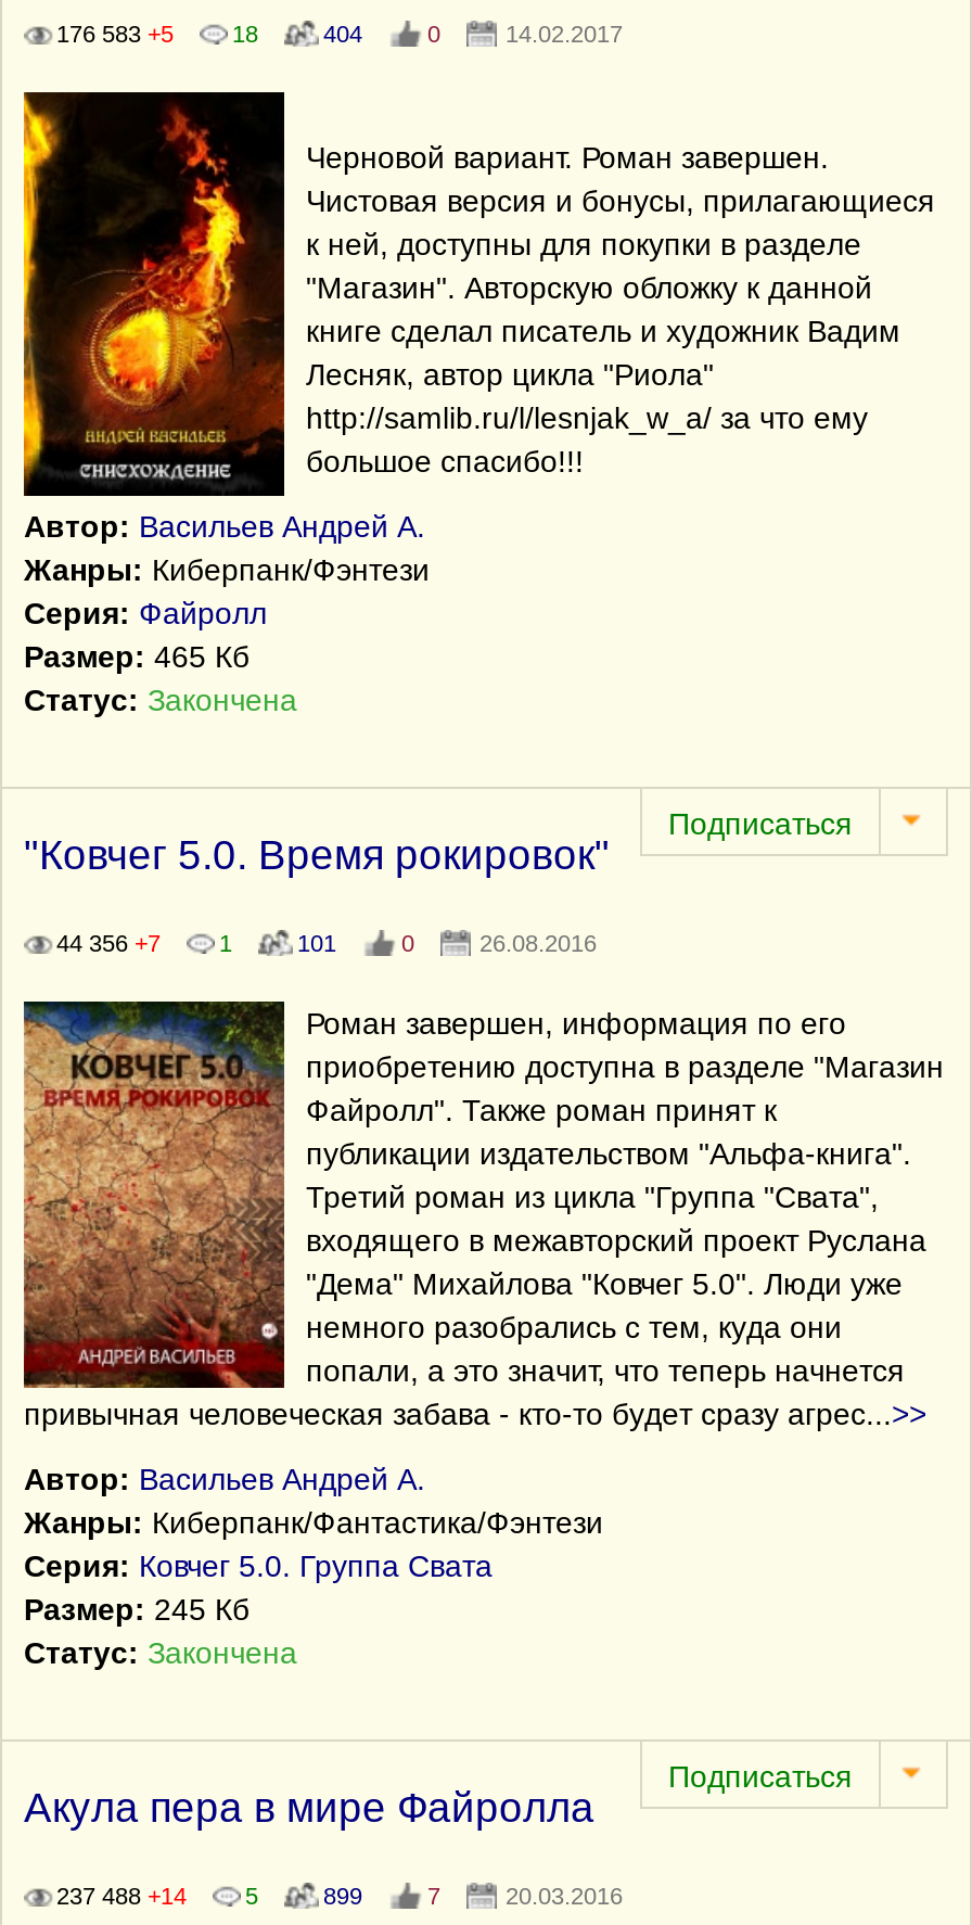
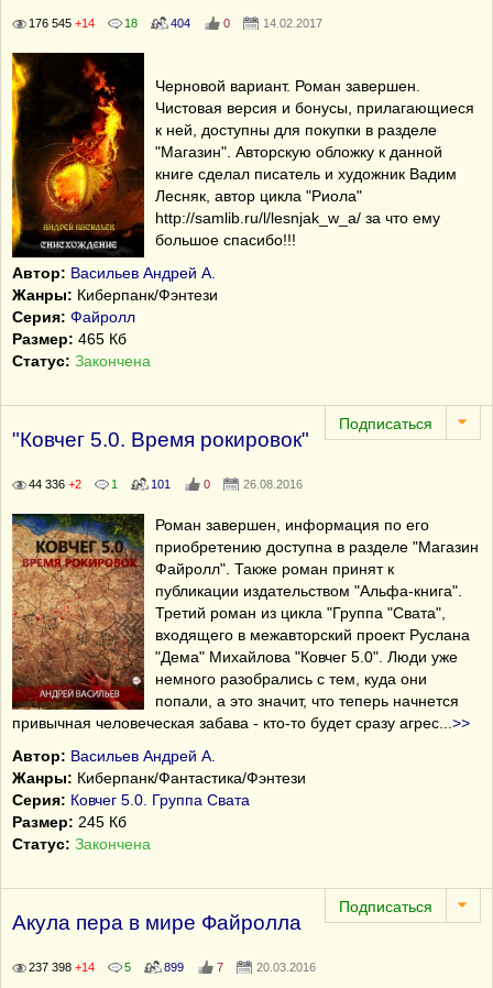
[56,21,174,47] 176 583 +5 -> [29,17,95,30] 176 545 +14
[56,930,161,956] 44 356 +7 -> [29,477,81,491] 44 336 +2
[56,1883,187,1909] 237 488 +14 -> [29,960,95,974] 237 398 +14

